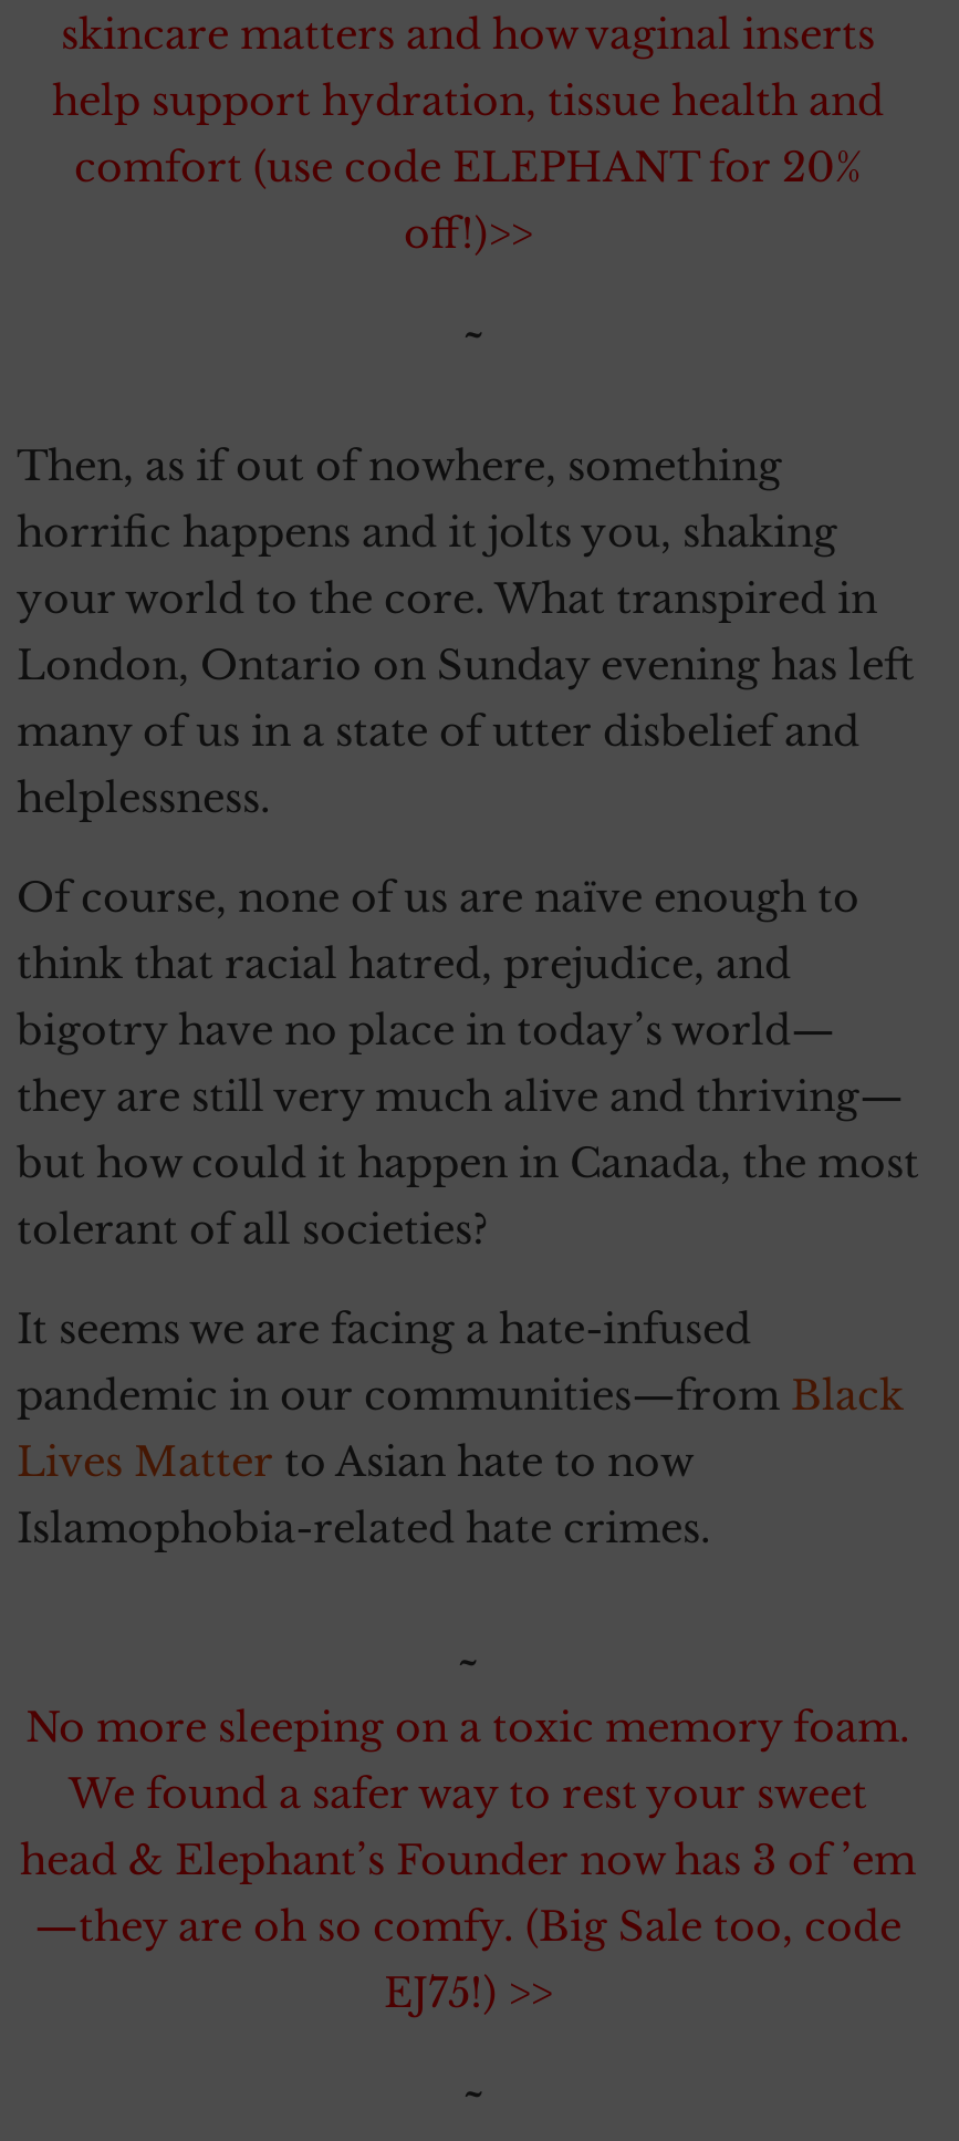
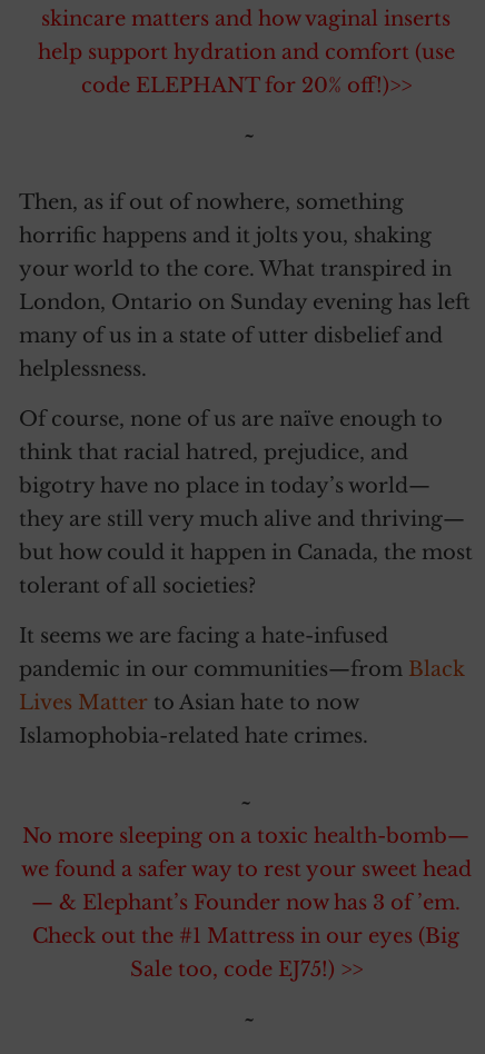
[52,78,884,259] help support hydration, tissue health and | comfort (use code ELEPHANT for 20% | off!)>> -> [37,40,454,98] help support hydration and comfort (use | code ELEPHANT for 20% off!)>>
[20,1704,916,2019] No more sleeping on a toxic memory foam. | We found a safer way to rest your sweet | head & Elephant’s Founder now has 3 of ’em | —they are oh so comfy. (Big Sale too, code | EJ75!) >> -> [21,824,471,982] No more sleeping on a toxic health-bomb— | we found a safer way to rest your sweet head | — & Elephant’s Founder now has 3 of ’em. | Check out the #1 Mattress in our eyes (Big | Sale too, code EJ75!) >>

